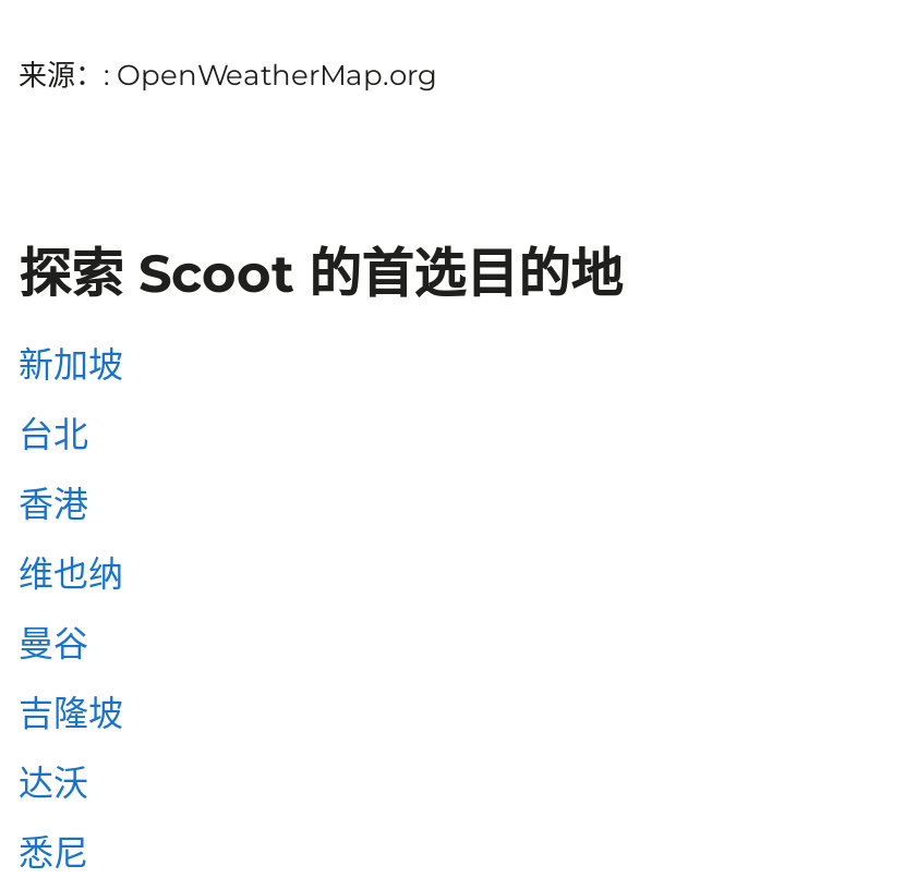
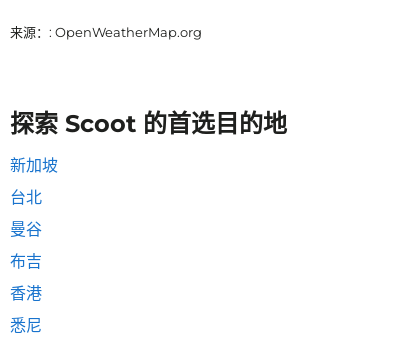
[19,484,123,595] 香港 | 维也纳 -> none
[19,693,123,734] 吉隆坡 -> [10,252,42,271] 布吉
[19,763,88,804] 达沃 -> [10,284,42,303] 香港

